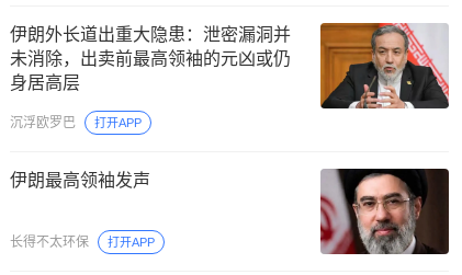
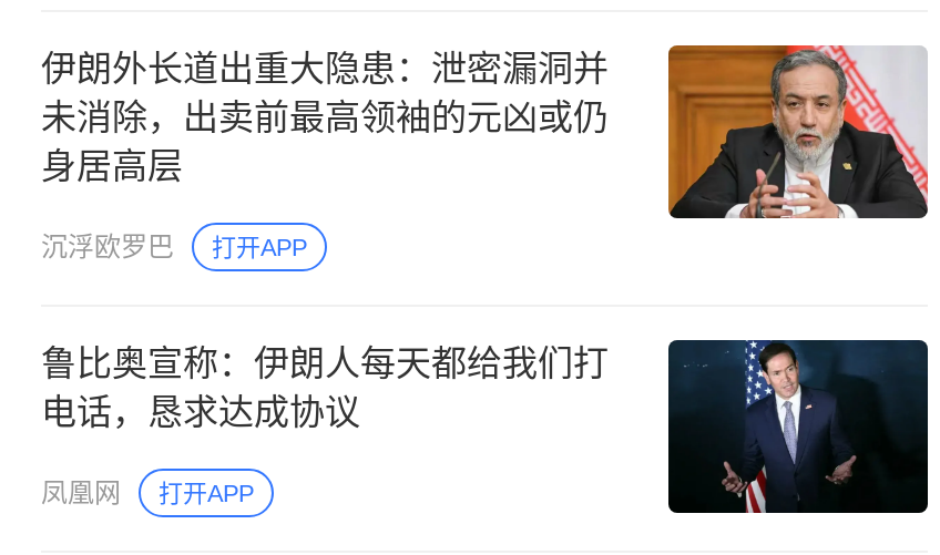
[10,171,150,190] 伊朗最高领袖发声 -> [41,344,609,430] 鲁比奥宣称：伊朗人每天都给我们打 | 电话，恳求达成协议
[319,168,449,255] [image] -> [666,341,928,516] [image]
[10,234,89,250] 长得不太环保 -> [41,477,121,508] 凤凰网

